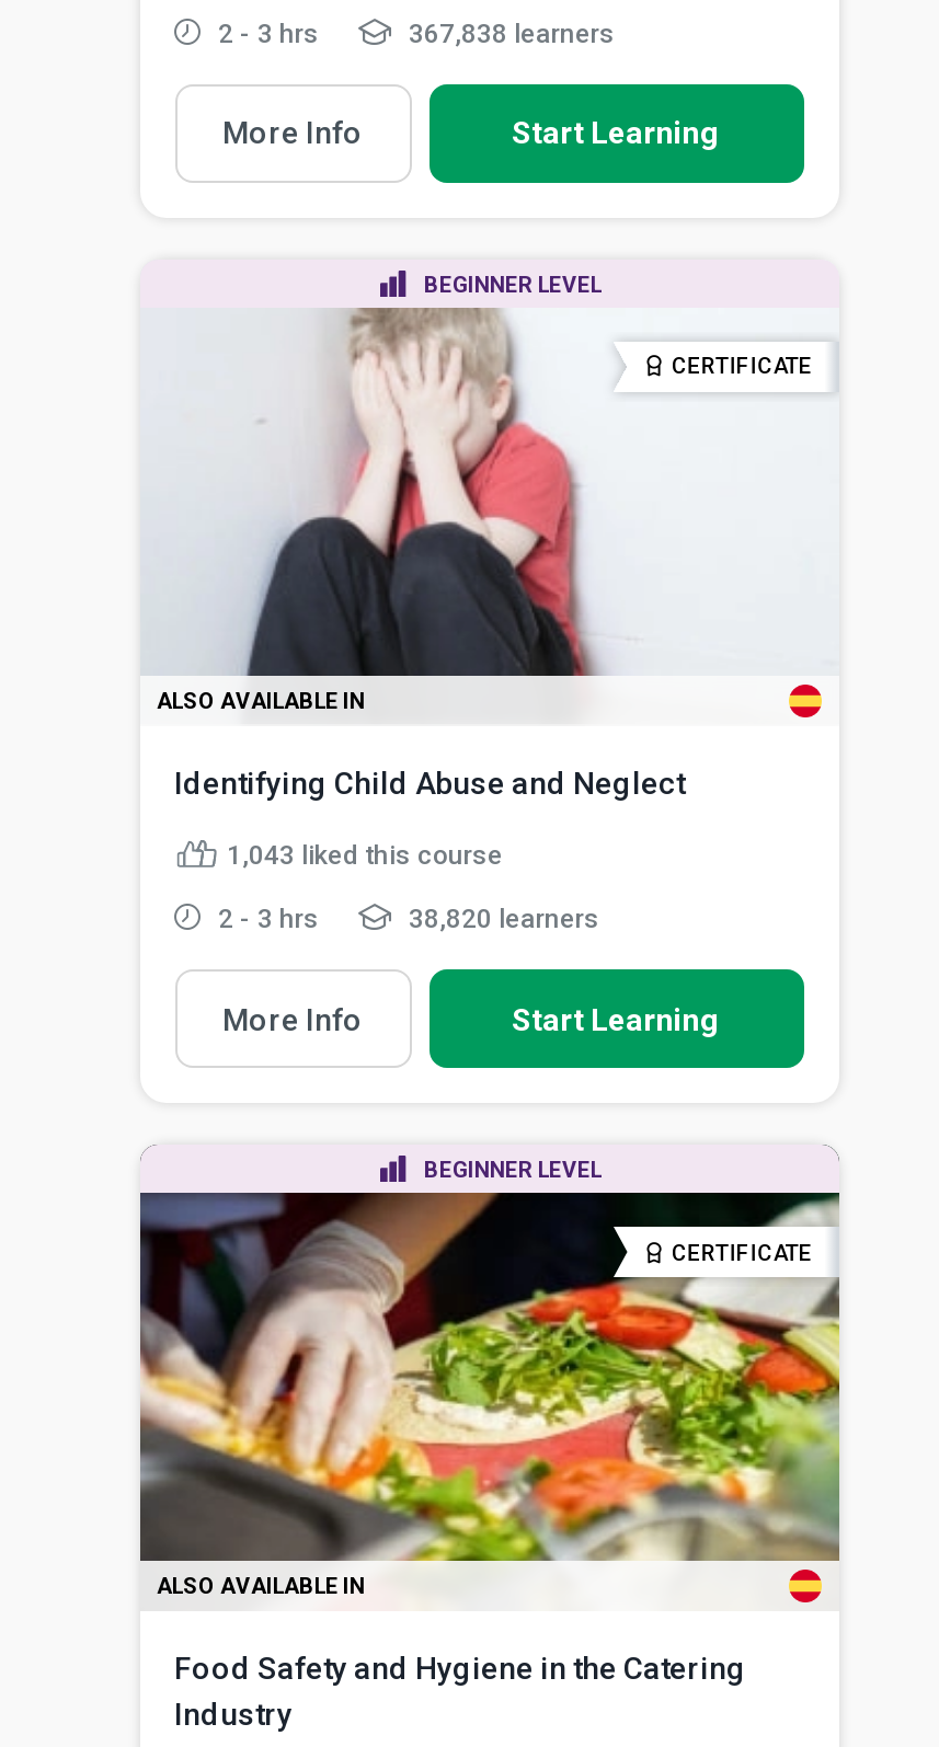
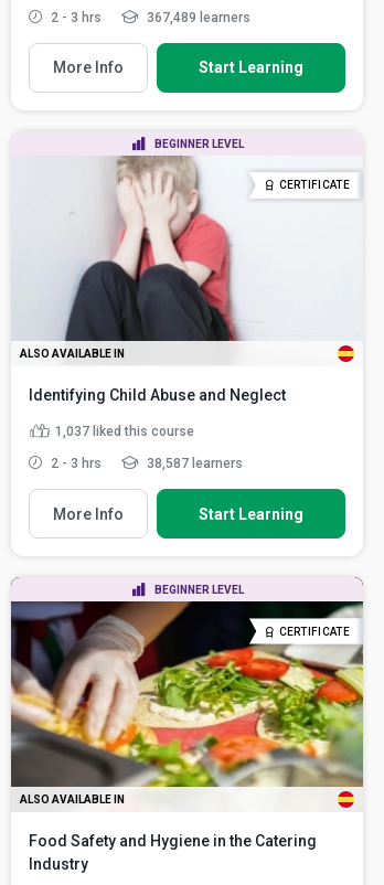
[402,18,615,48] 367,838 learners -> [143,9,250,25] 367,489 learners
[227,841,503,871] 1,043 liked this course -> [55,424,194,439] 1,037 liked this course
[402,904,599,934] 38,820 learners -> [143,456,242,471] 38,587 learners

